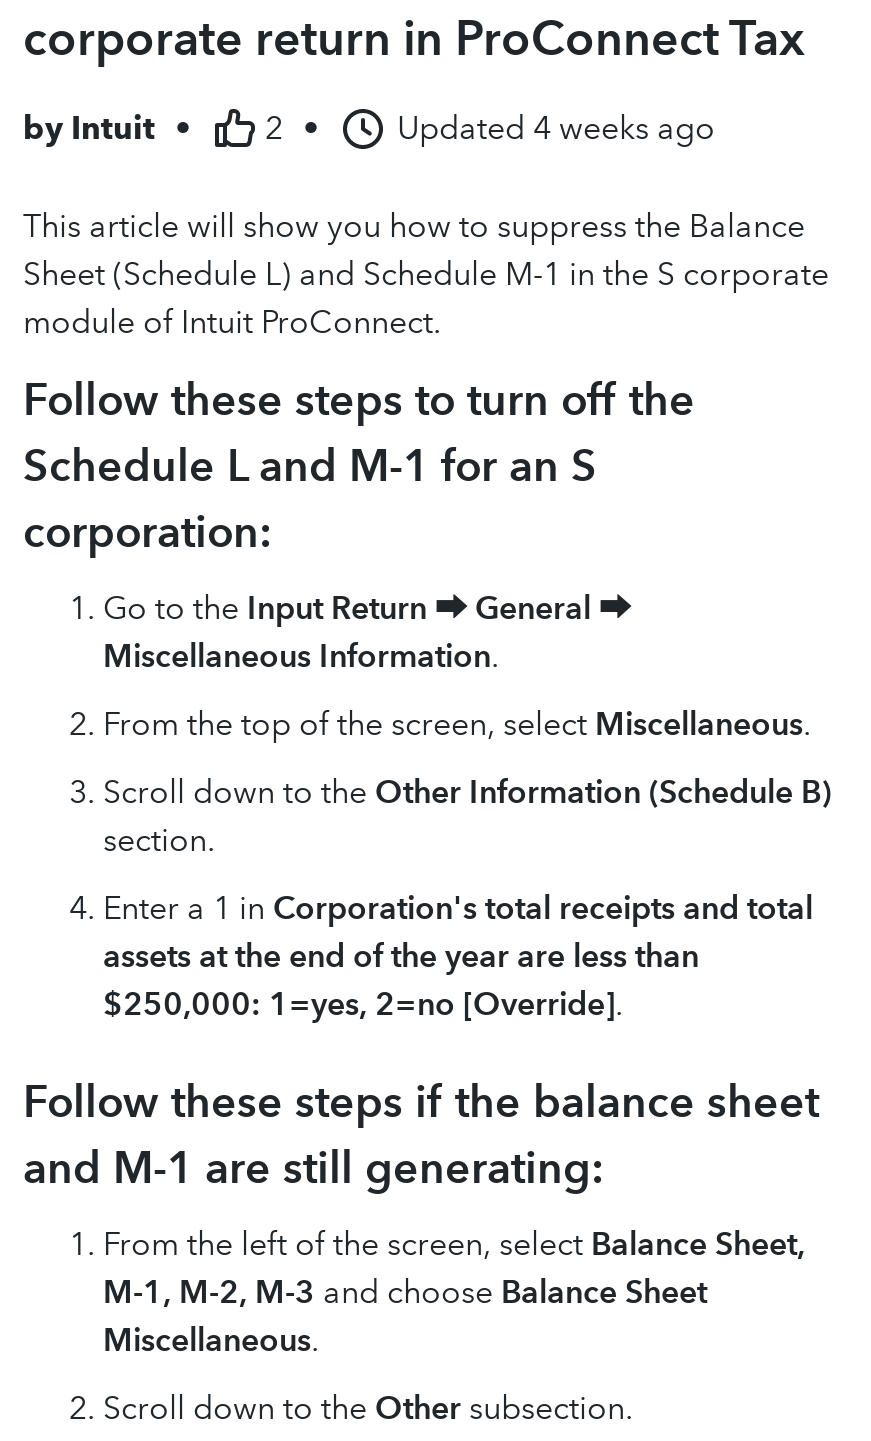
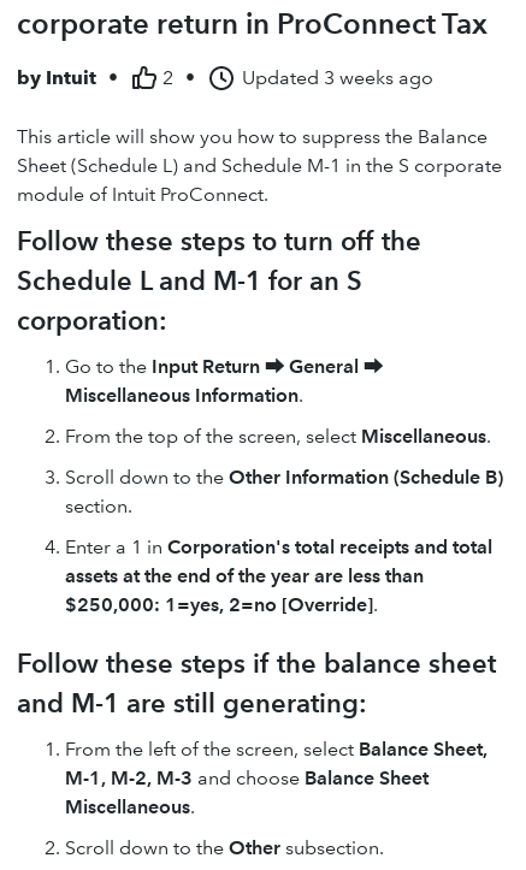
[397,109,715,147] Updated 4 weeks ago -> [242,66,433,89] Updated 3 weeks ago

